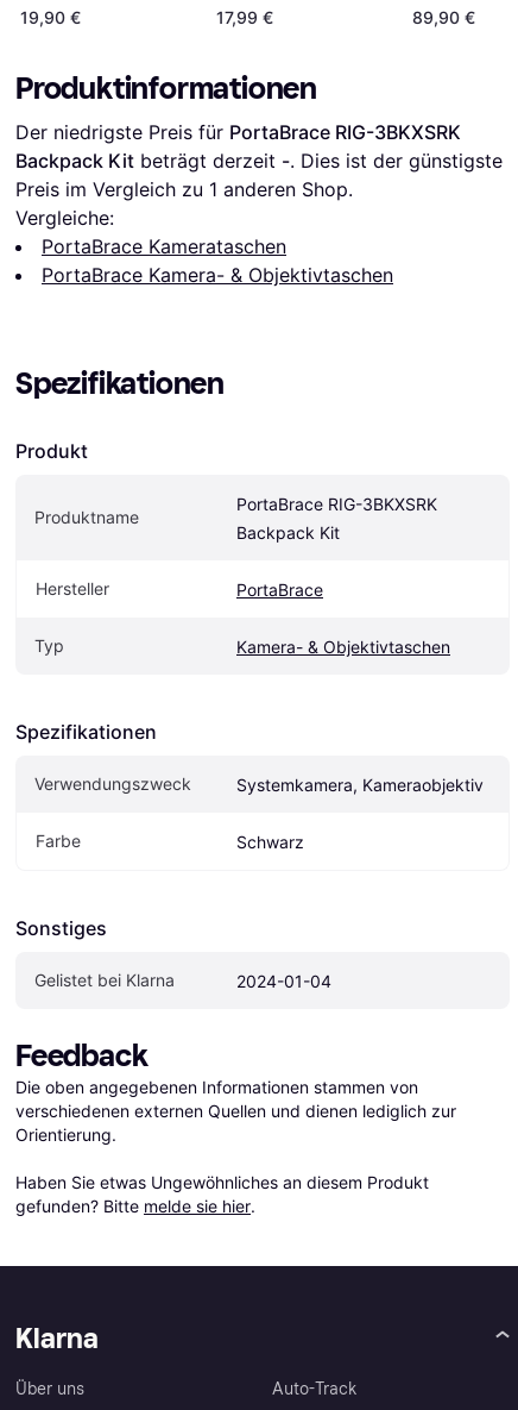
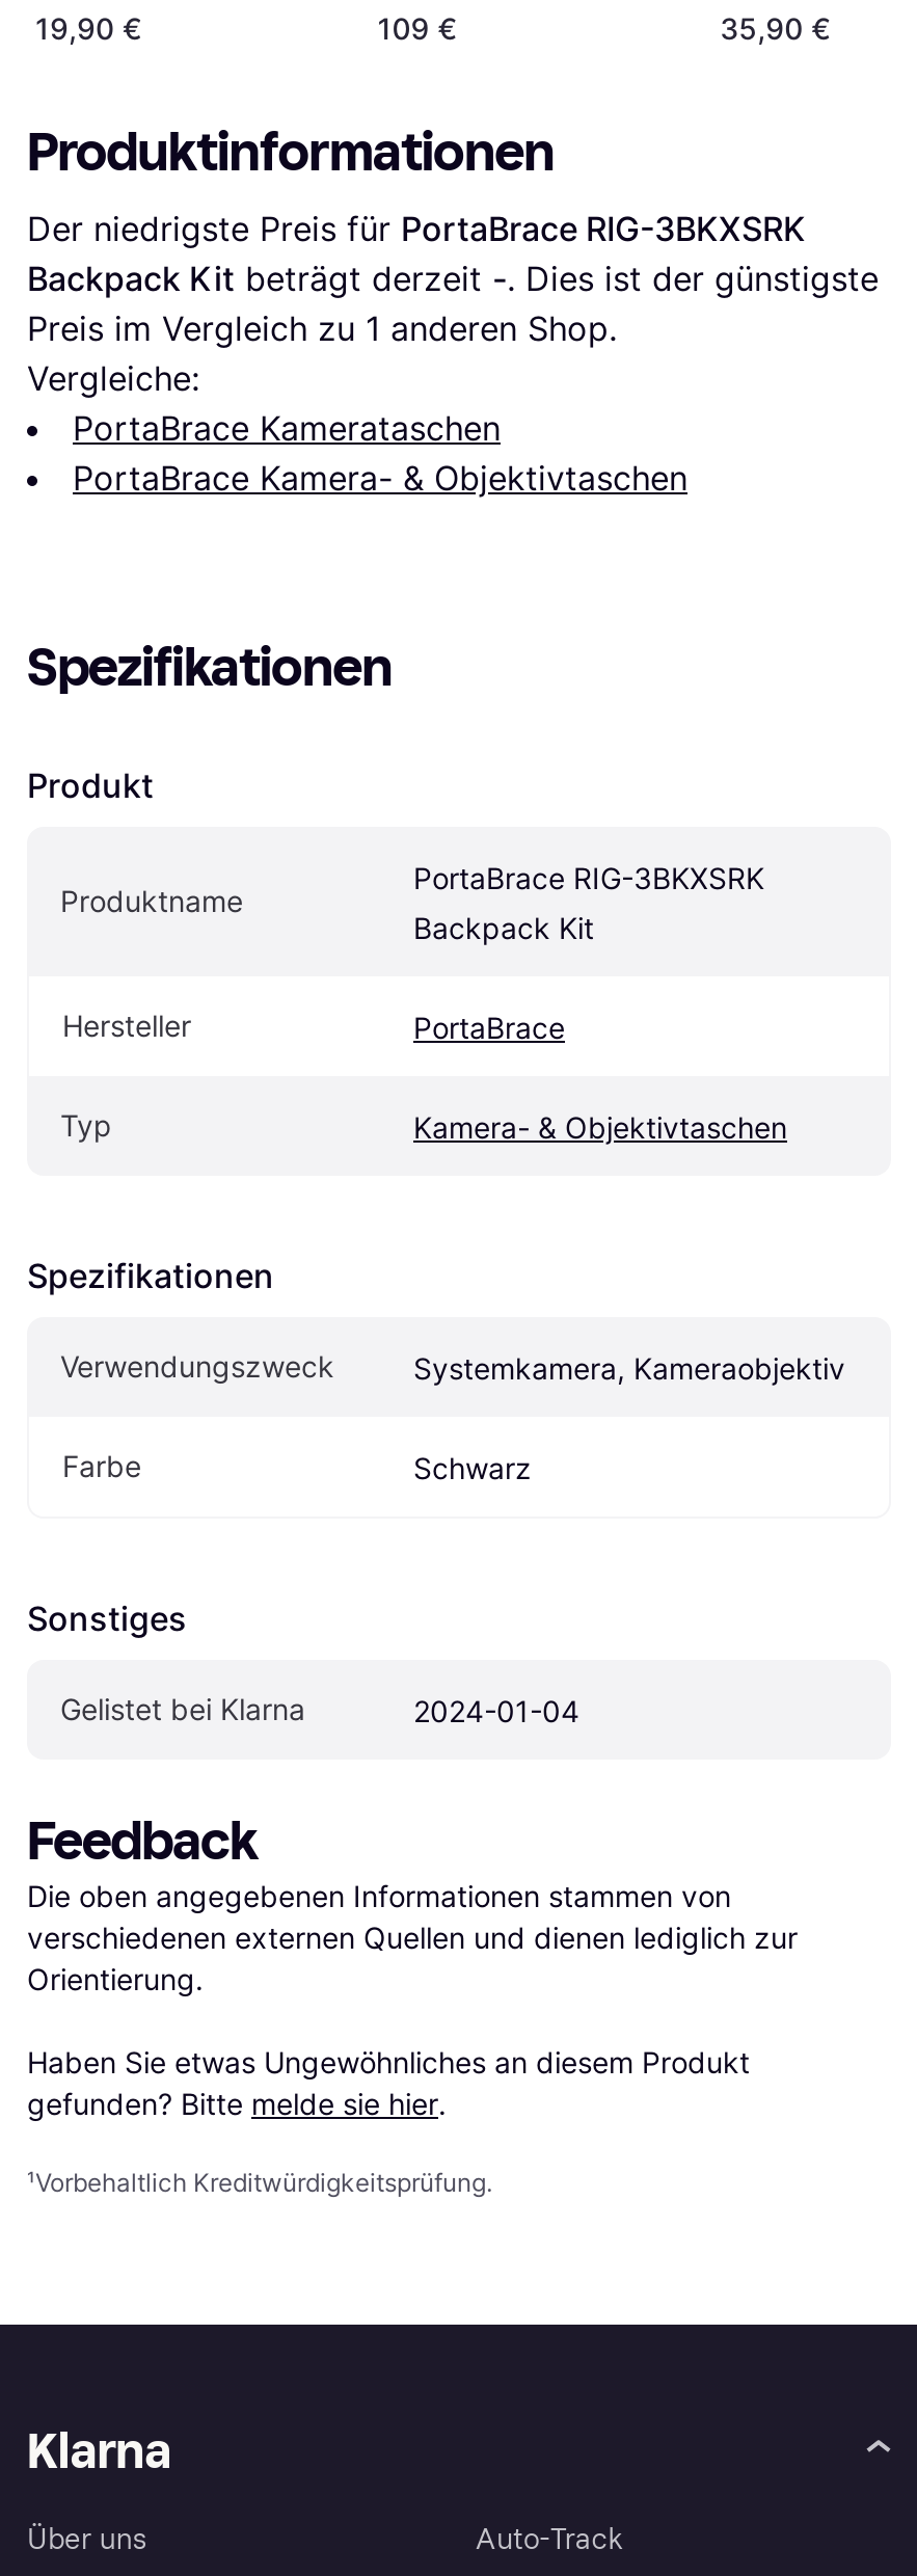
[216,7,273,27] 17,99 € -> [378,11,457,46] 109 €
[412,7,475,27] 89,90 € -> [720,11,830,46] 35,90 €
none -> [27,2167,492,2199] ¹Vorbehaltlich Kreditwürdigkeitsprüfung.

